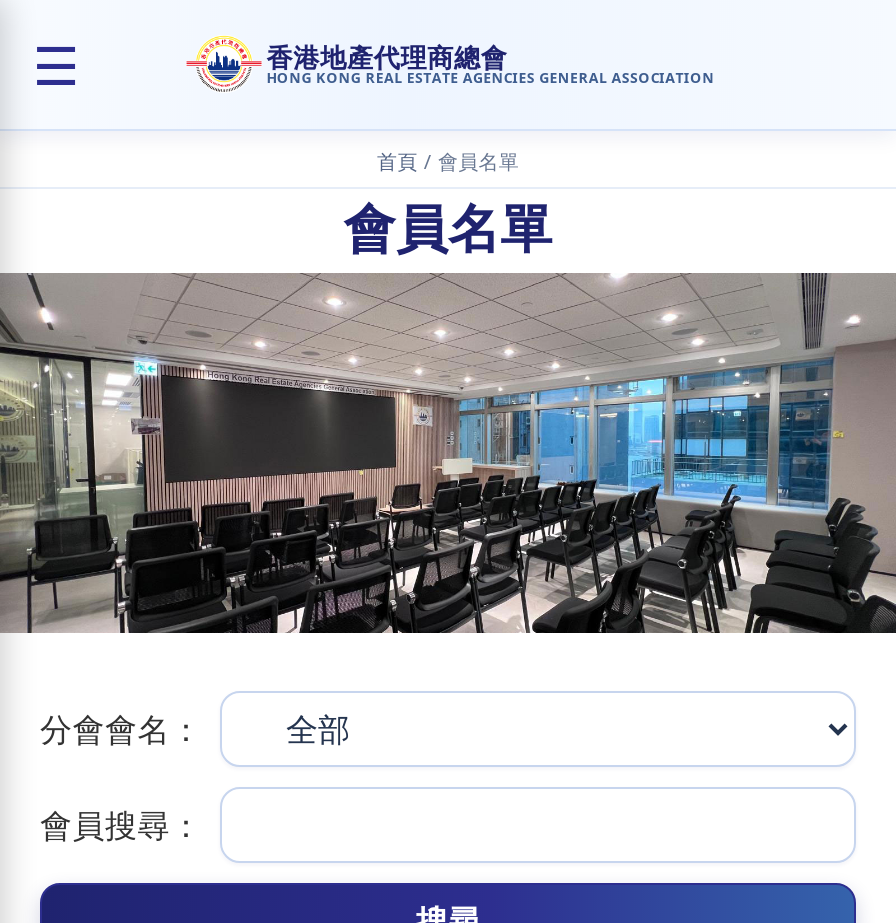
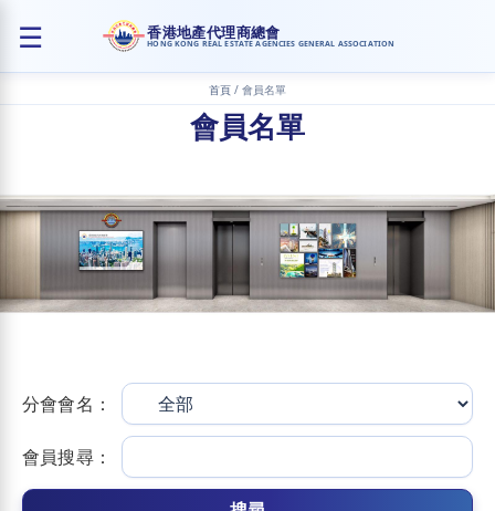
[6,271,890,635] [image] -> [3,152,492,351] [image]

